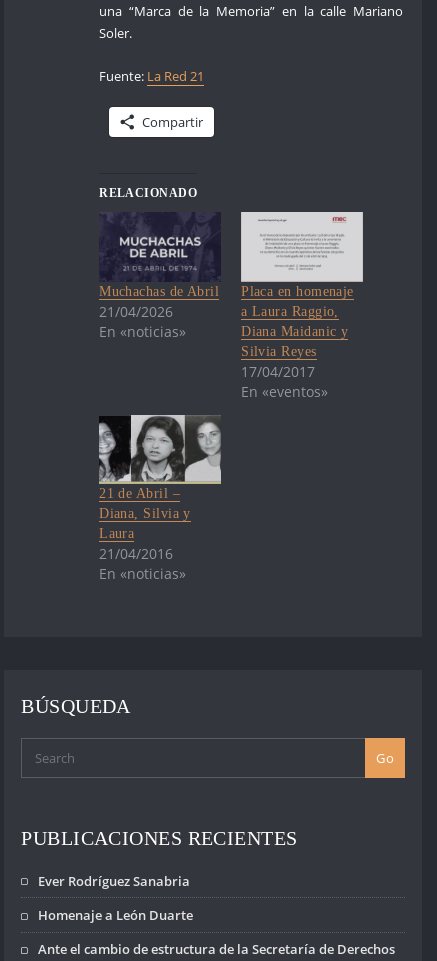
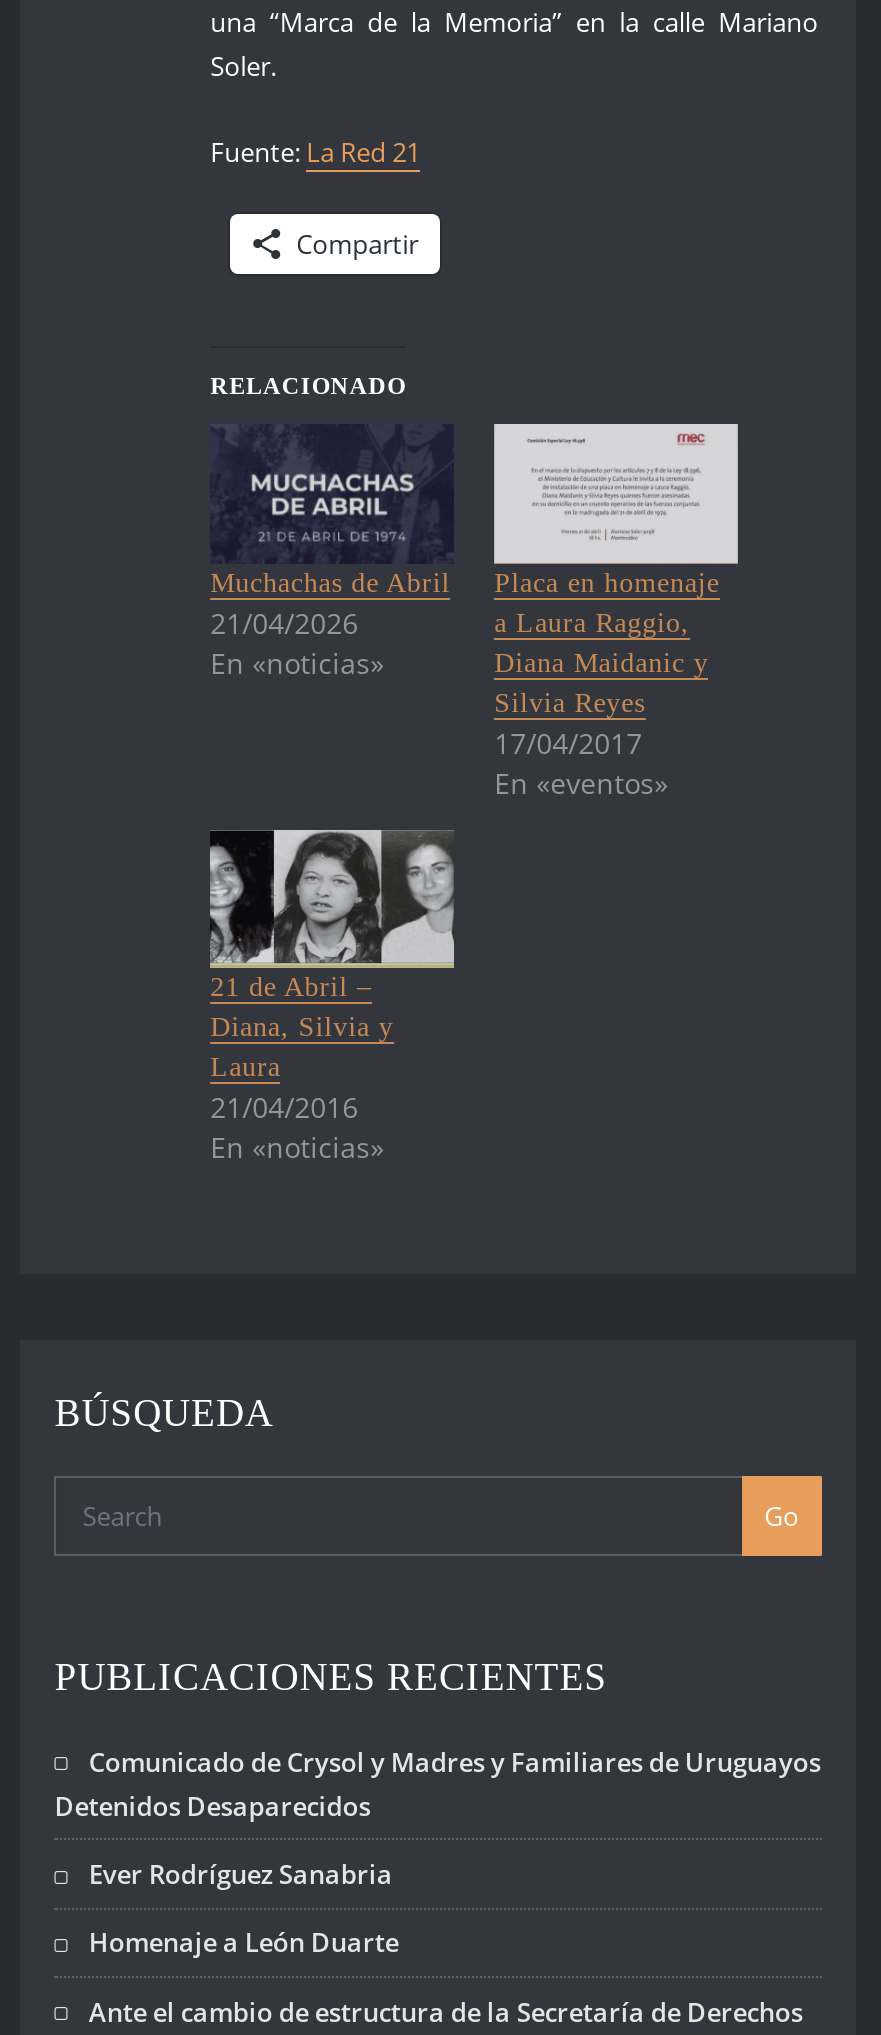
none -> [54,1743,821,1823] Comunicado de Crysol y Madres y Familiares de Uruguayos | Detenidos Desaparecidos

